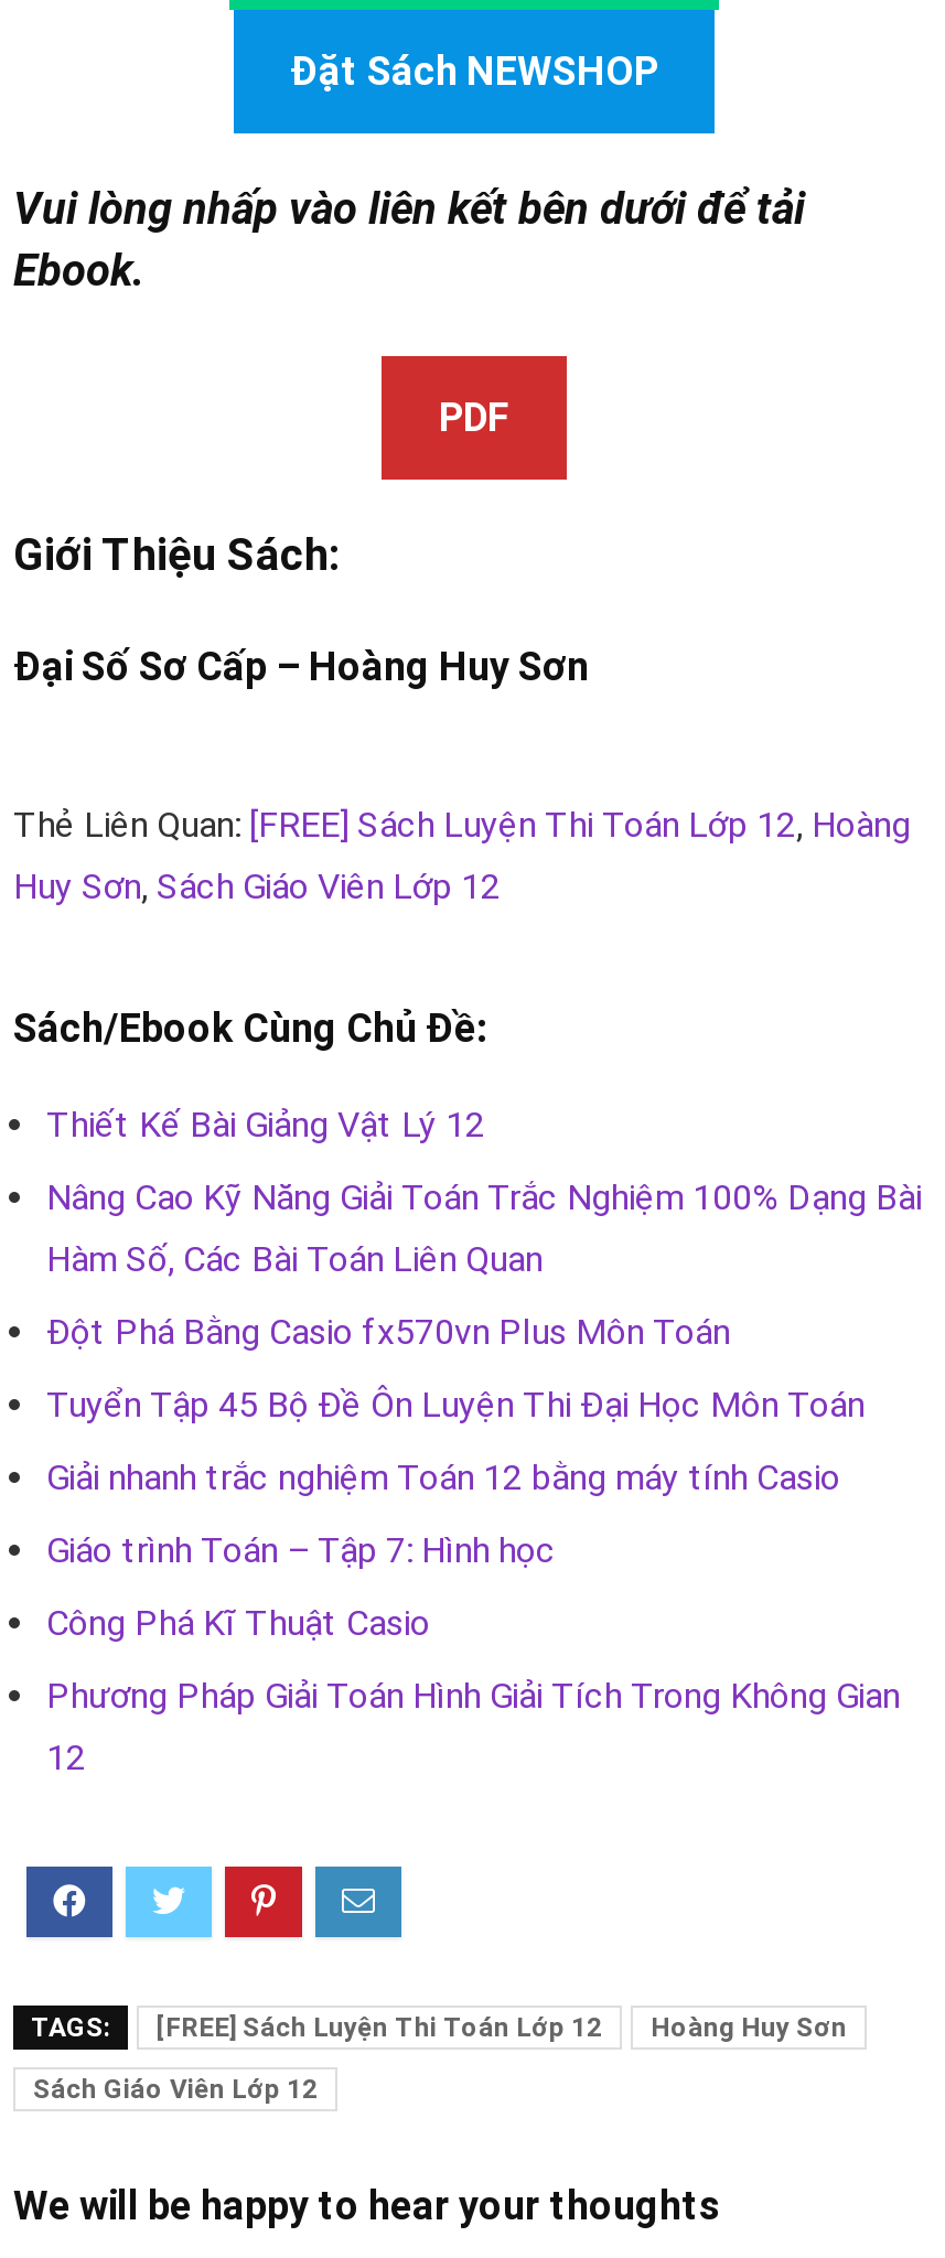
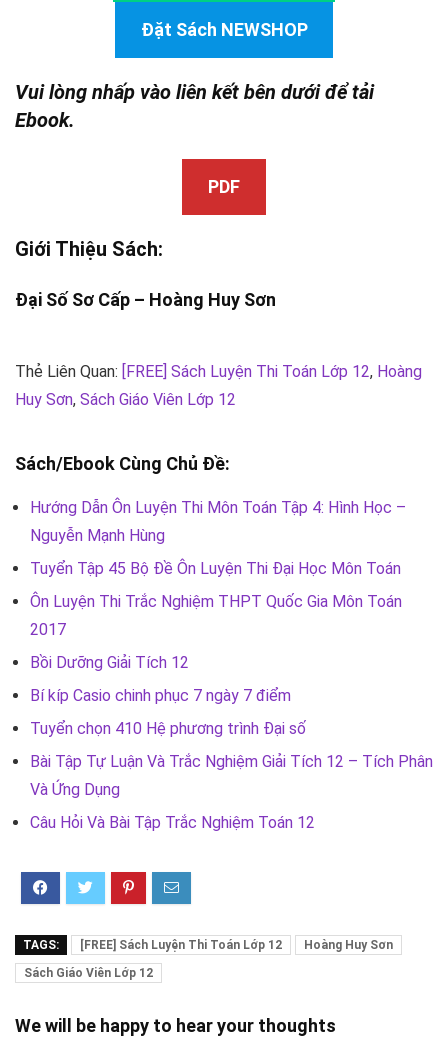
[46,1104,922,1353] Thiết Kế Bài Giảng Vật Lý 12 | Nâng Cao Kỹ Năng Giải Toán Trắc Nghiệm 100% Dạng Bài | Hàm Số, Các Bài Toán Liên Quan | Đột Phá Bằng Casio fx570vn Plus Môn Toán -> [30,498,406,545] Hướng Dẫn Ôn Luyện Thi Môn Toán Tập 4: Hình Học – | Nguyễn Mạnh Hùng
moved [46,1384,865,1426] -> [30,559,401,578]: Tuyển Tập 45 Bộ Đề Ôn Luyện Thi Đại Học Môn Toán
[46,1456,900,1778] Giải nhanh trắc nghiệm Toán 12 bằng máy tính Casio | Giáo trình Toán – Tập 7: Hình học | Công Phá Kĩ Thuật Casio | Phương Pháp Giải Toán Hình Giải Tích Trong Không Gian | 12 -> [30,592,433,832] Ôn Luyện Thi Trắc Nghiệm THPT Quốc Gia Môn Toán | 2017 | Bồi Dưỡng Giải Tích 12 | Bí kíp Casio chinh phục 7 ngày 7 điểm | Tuyển chọn 410 Hệ phương trình Đại số | Bài Tập Tự Luận Và Trắc Nghiệm Giải Tích 12 – Tích Phân | Và Ứng Dụng | Câu Hỏi Và Bài Tập Trắc Nghiệm Toán 12

